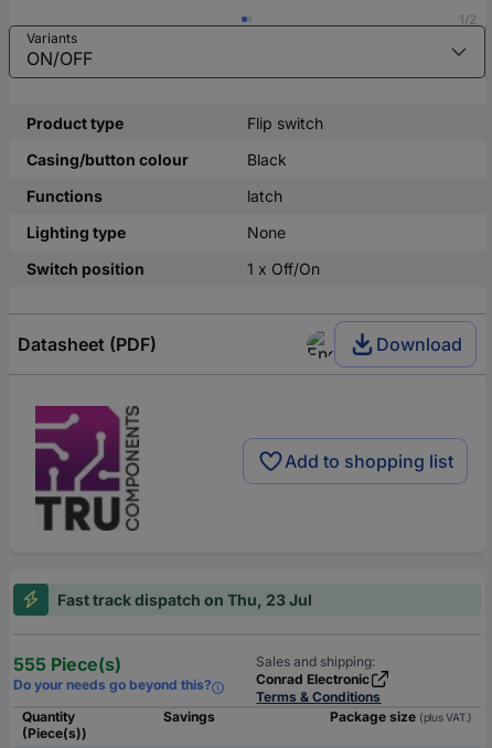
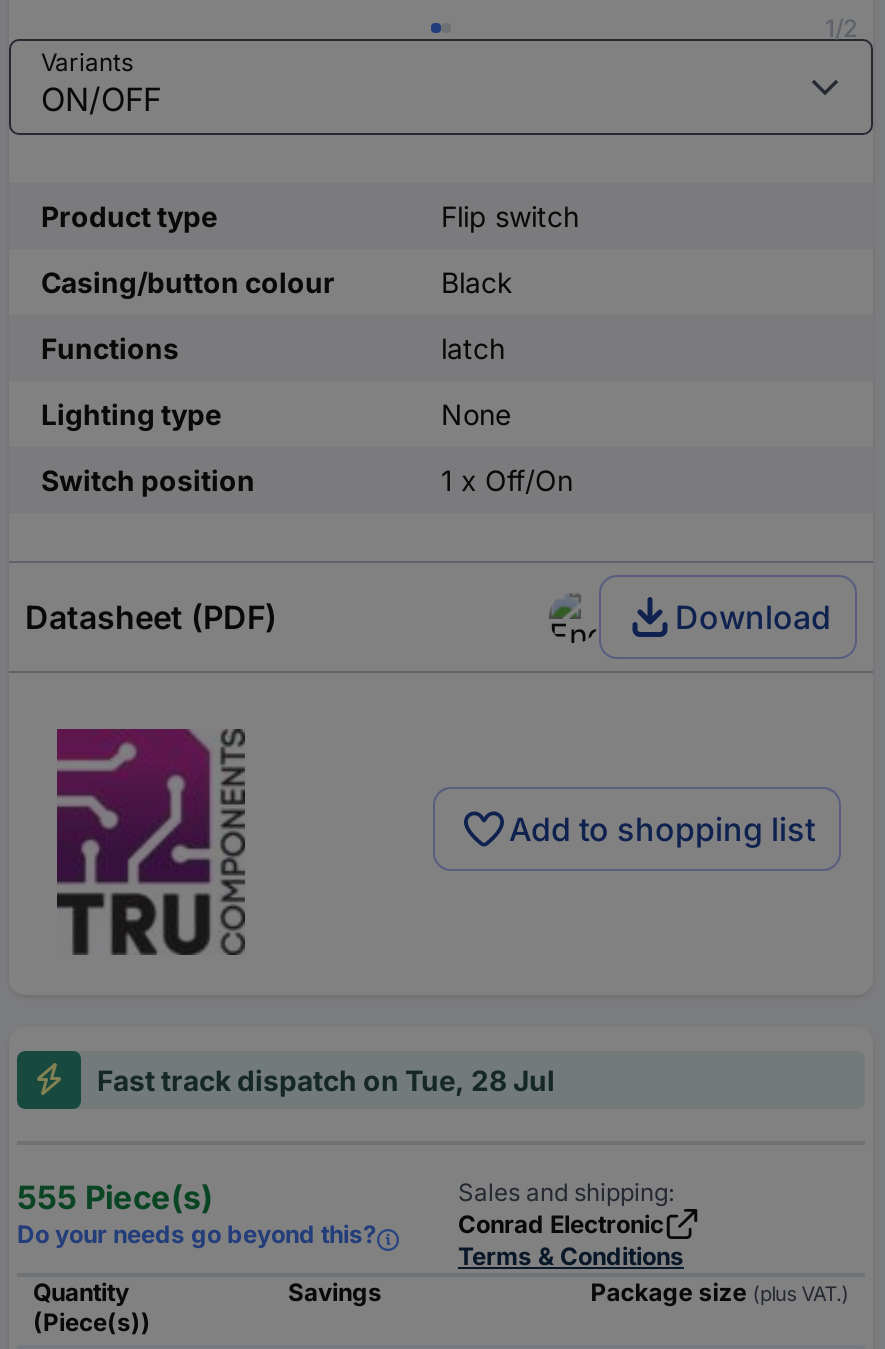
[57,590,312,609] Fast track dispatch on Thu, 23 Jul -> [97,1063,555,1097] Fast track dispatch on Tue, 28 Jul

